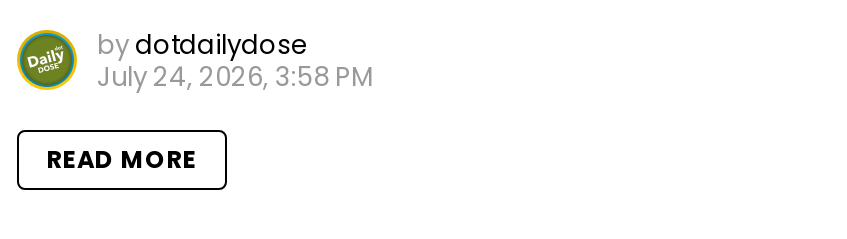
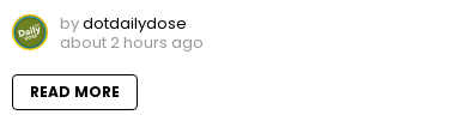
[97,58,373,96] July 24, 2026, 3:58 PM -> [60,31,204,54] about 2 hours ago

